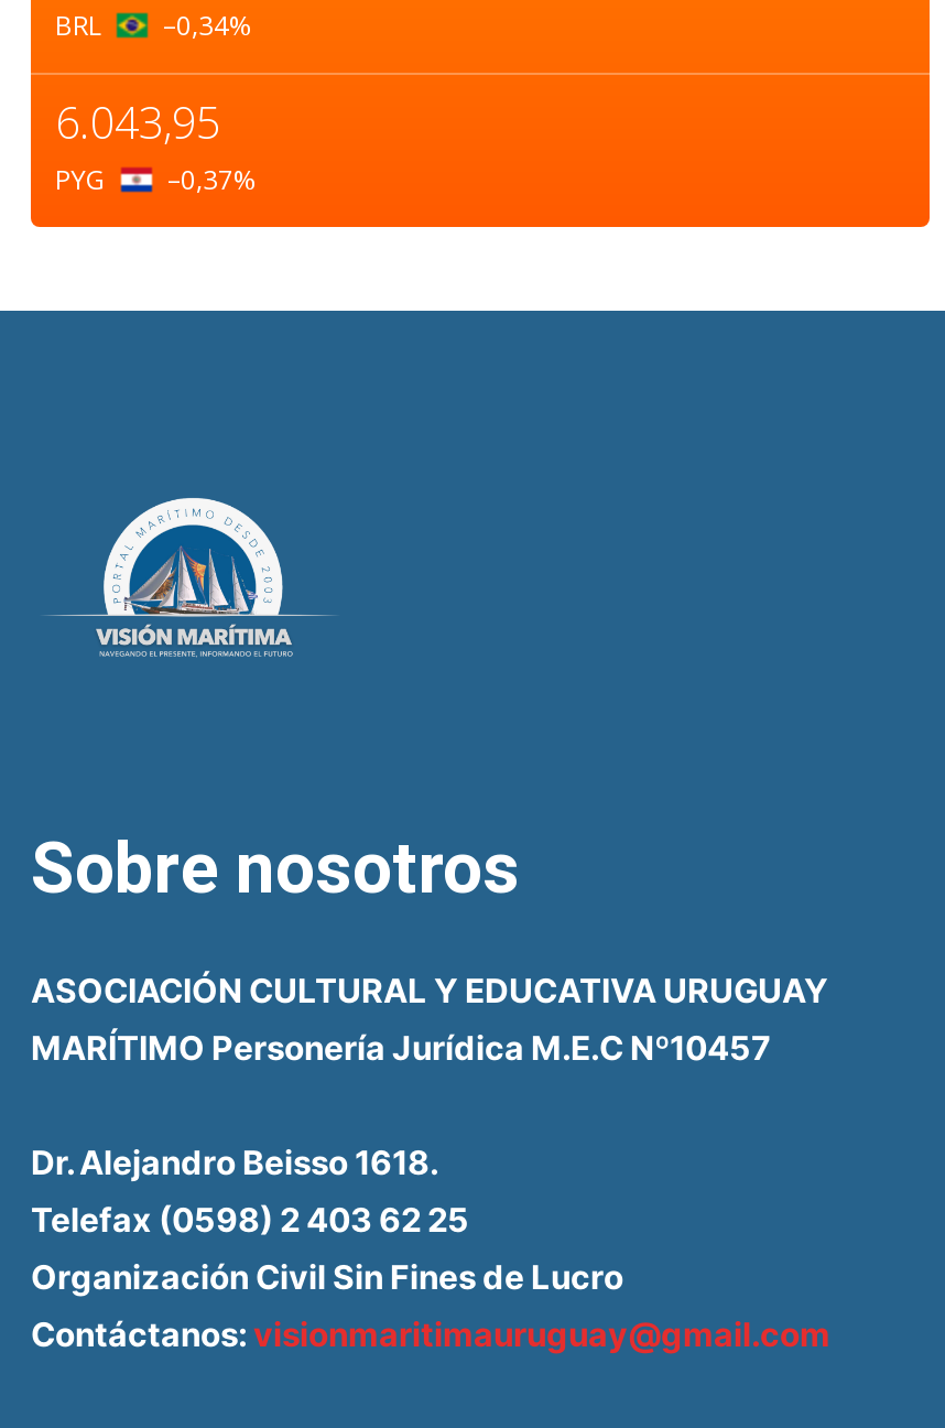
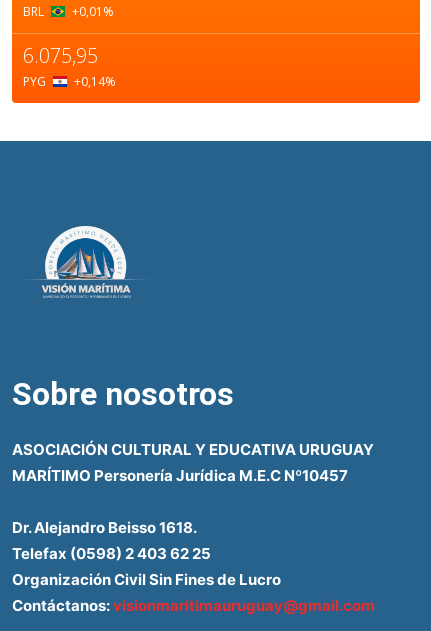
[55,7,253,44] BRL –0,34% -> [23,3,114,20] BRL +0,01%
[55,92,220,152] 6.043,95 -> [23,42,98,69] 6.075,95
[55,161,258,198] PYG –0,37% -> [23,73,116,90] PYG +0,14%

